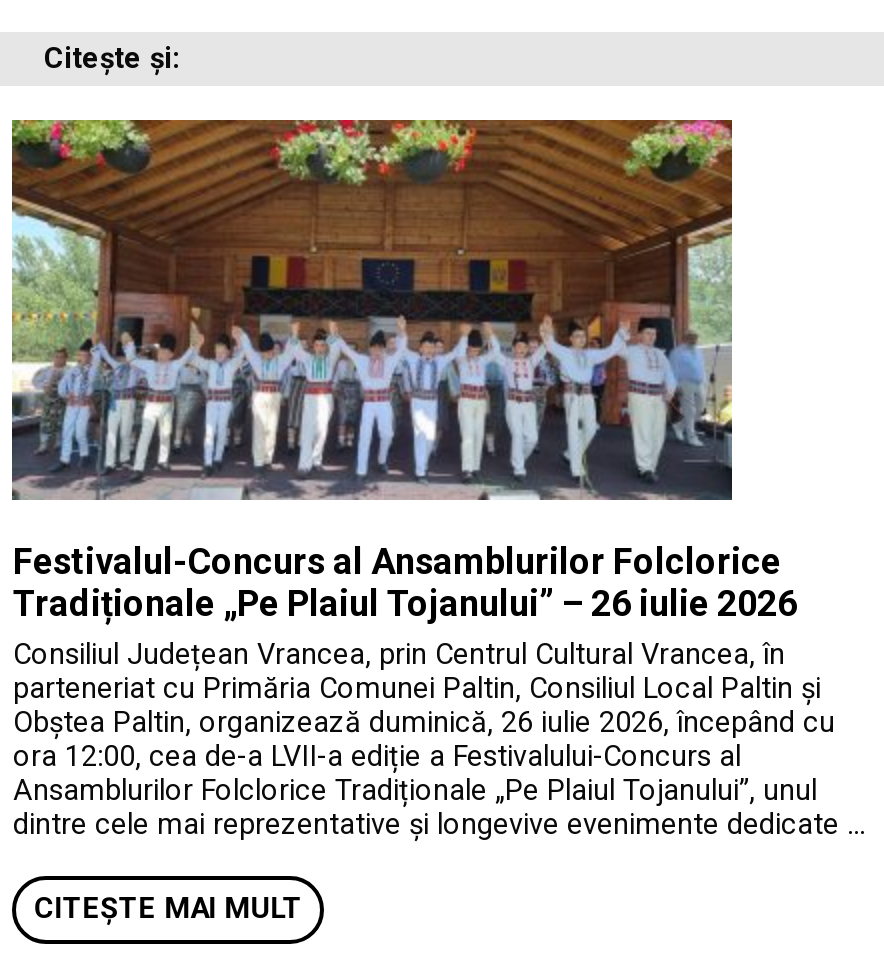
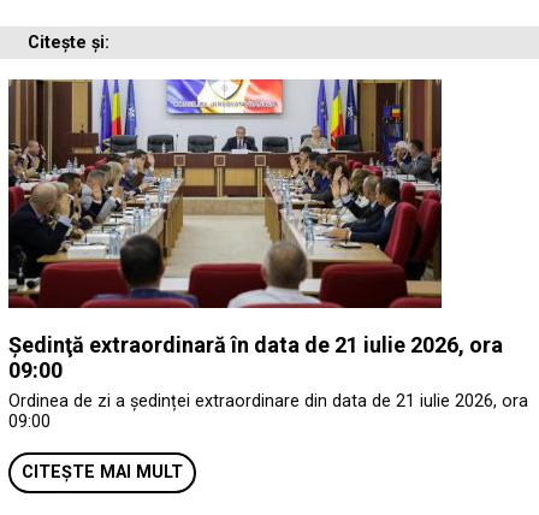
[10,118,734,502] [image] -> [7,78,442,241] [image]
[13,540,865,842] Festivalul-Concurs al Ansamblurilor Folclorice | Tradiționale „Pe Plaiul Tojanului” – 26 iulie 2026 | Consiliul Județean Vrancea, prin Centrul Cultural Vrancea, în | parteneriat cu Primăria Comunei Paltin, Consiliul Local Paltin și | Obștea Paltin, organizează duminică, 26 iulie 2026, începând cu | ora 12:00, cea de-a LVII-a ediție a Festivalului-Concurs al | Ansamblurilor Folclorice Tradiționale „Pe Plaiul Tojanului”, unul | dintre cele mai reprezentative și longevive evenimente dedicate … -> [9,332,529,432] Ședinţă extraordinară în data de 21 iulie 2026, ora | 09:00 | Ordinea de zi a ședinței extraordinare din data de 21 iulie 2026, ora | 09:00

